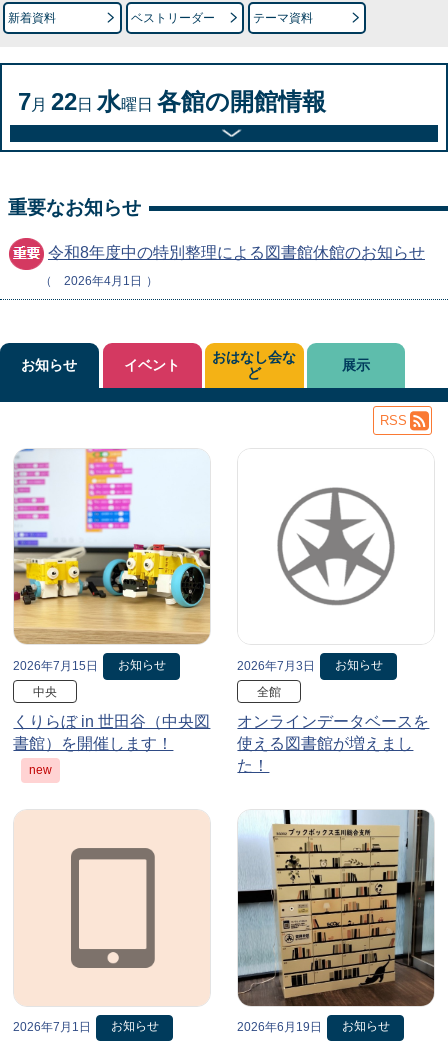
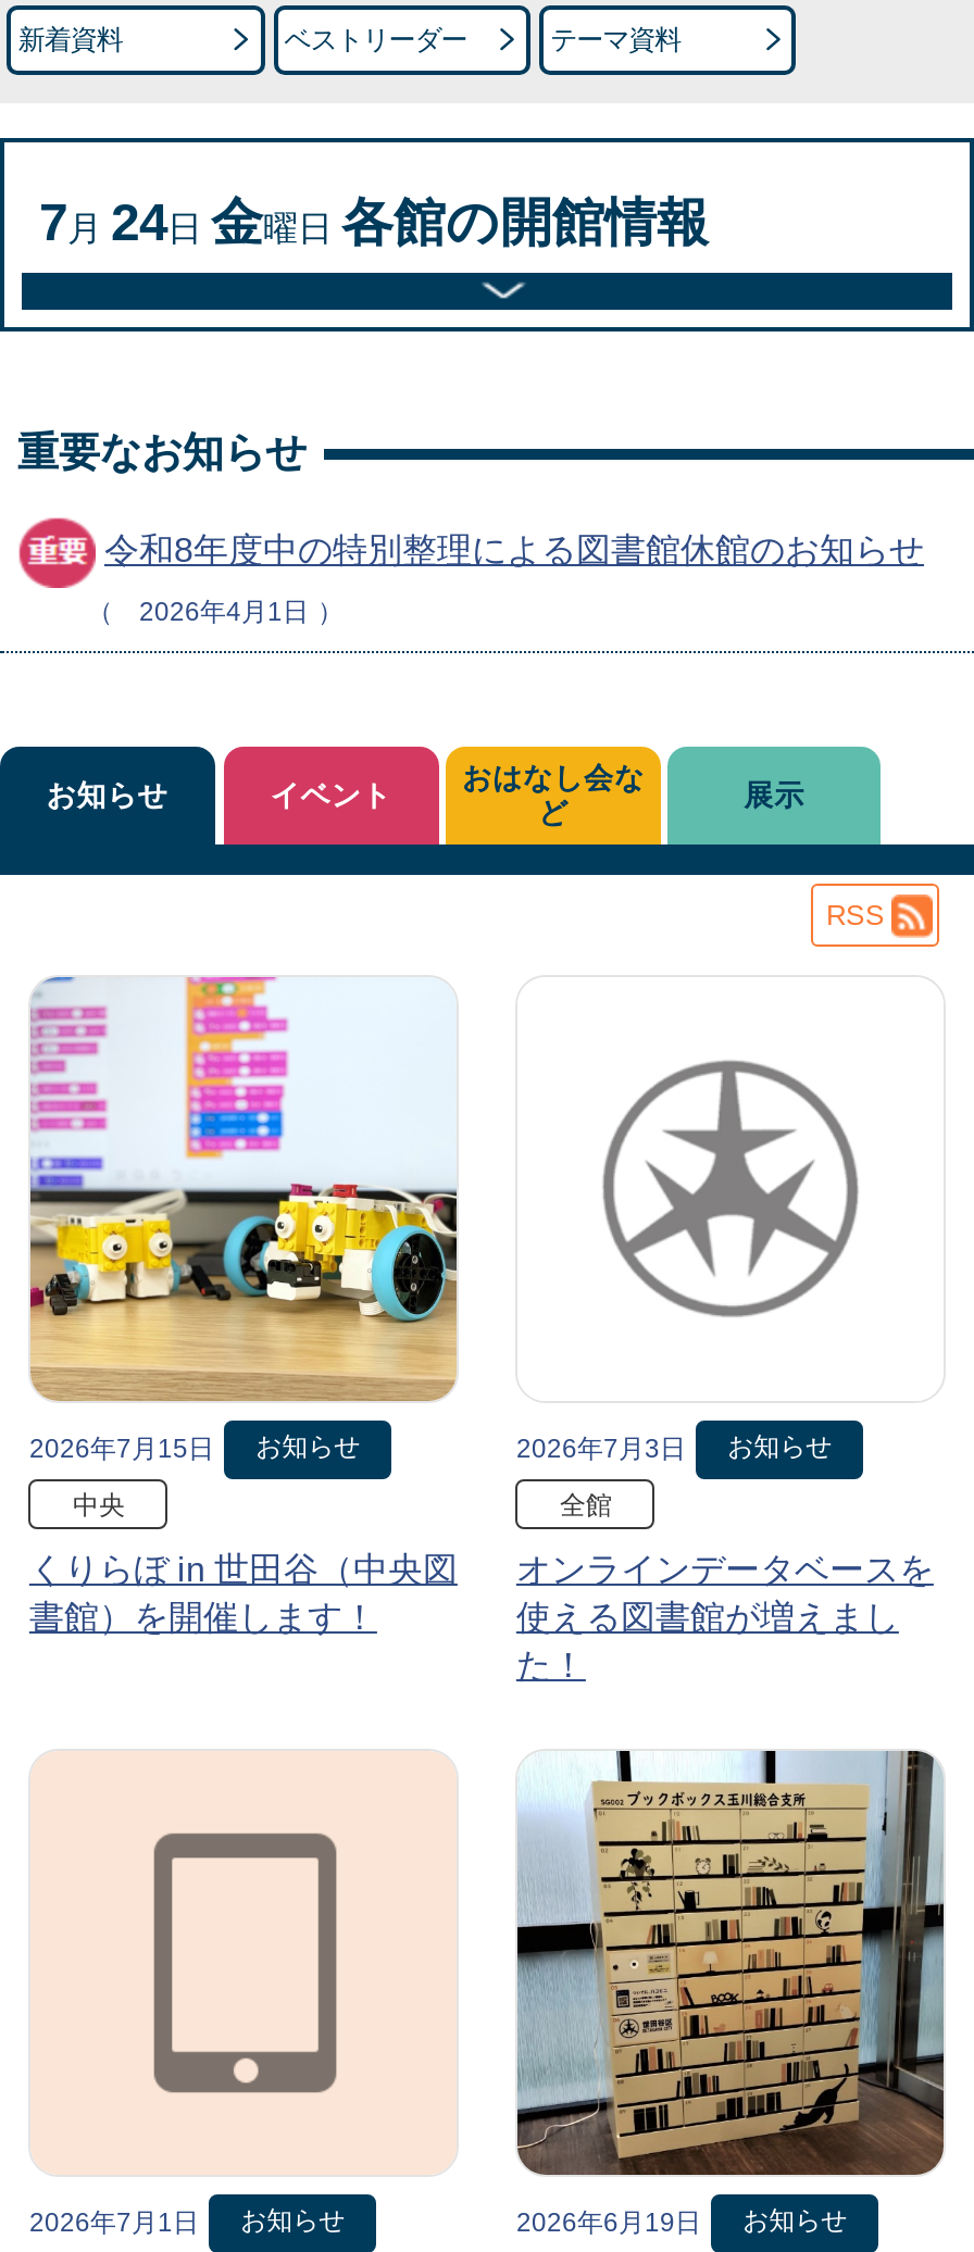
[18,88,326,115] 7月22日水曜日各館の開館情報 -> [39,193,709,251] 7月24日金曜日各館の開館情報
[29,763,52,777] new -> none

